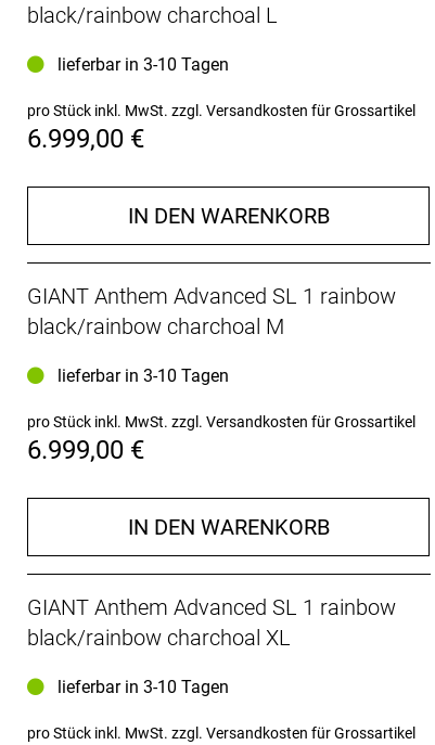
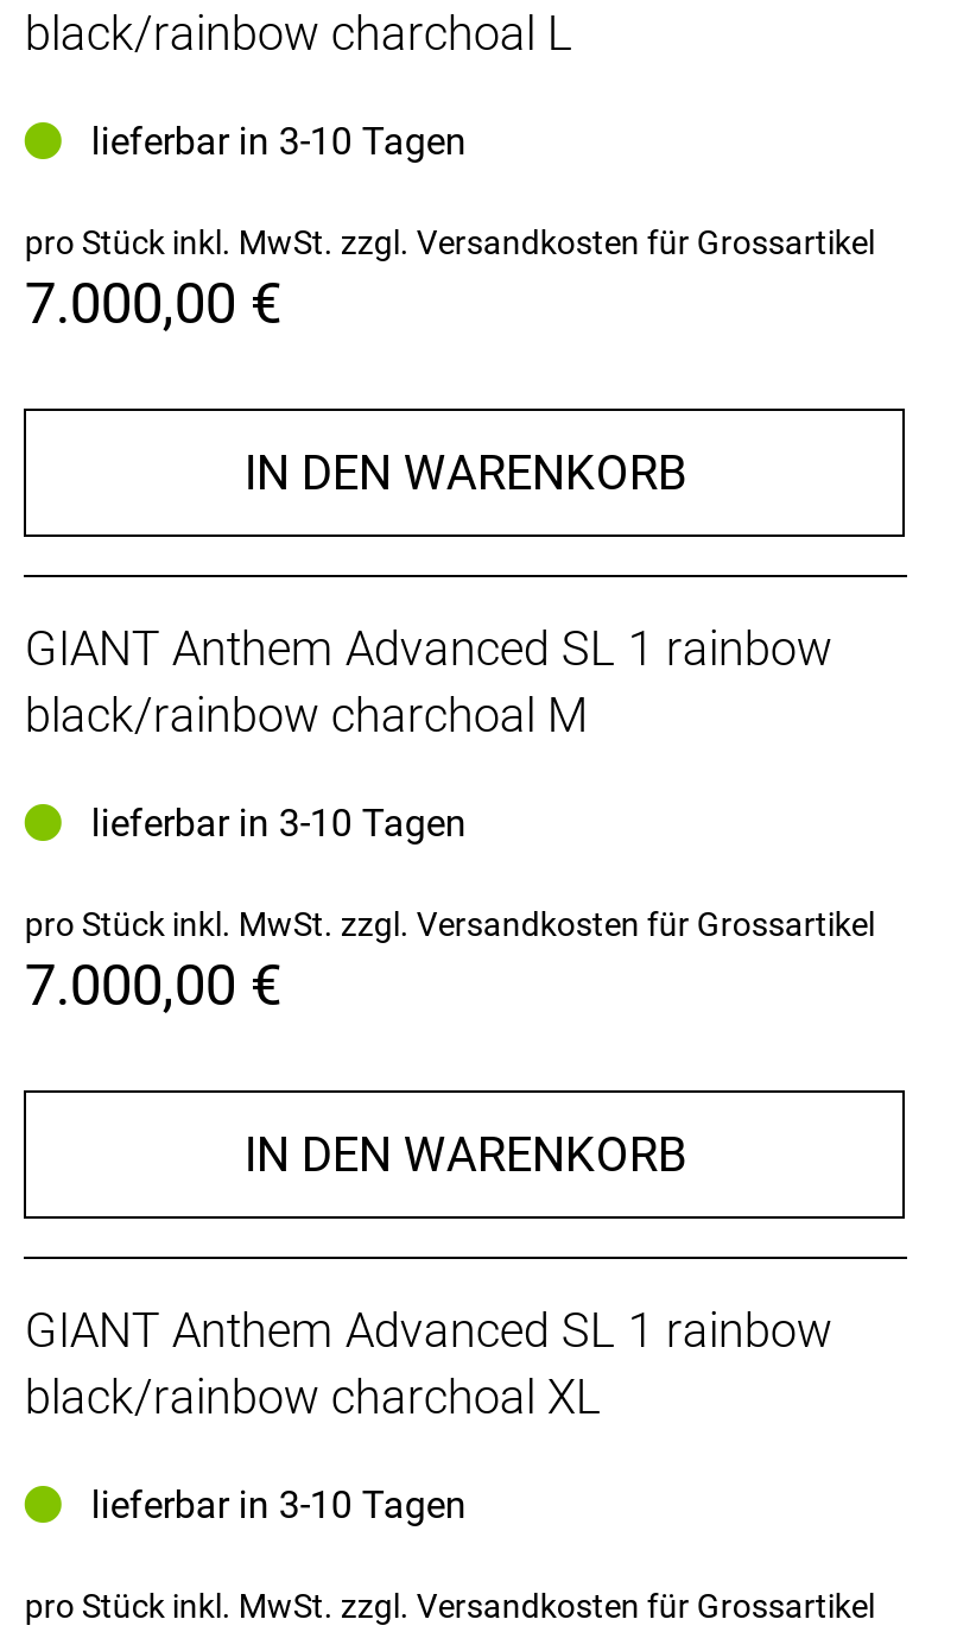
[28,124,145,154] 6.999,00 € -> [25,271,281,338] 7.000,00 €
[28,435,145,465] 6.999,00 € -> [25,953,281,1019] 7.000,00 €

